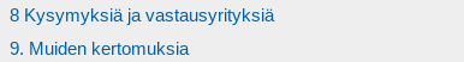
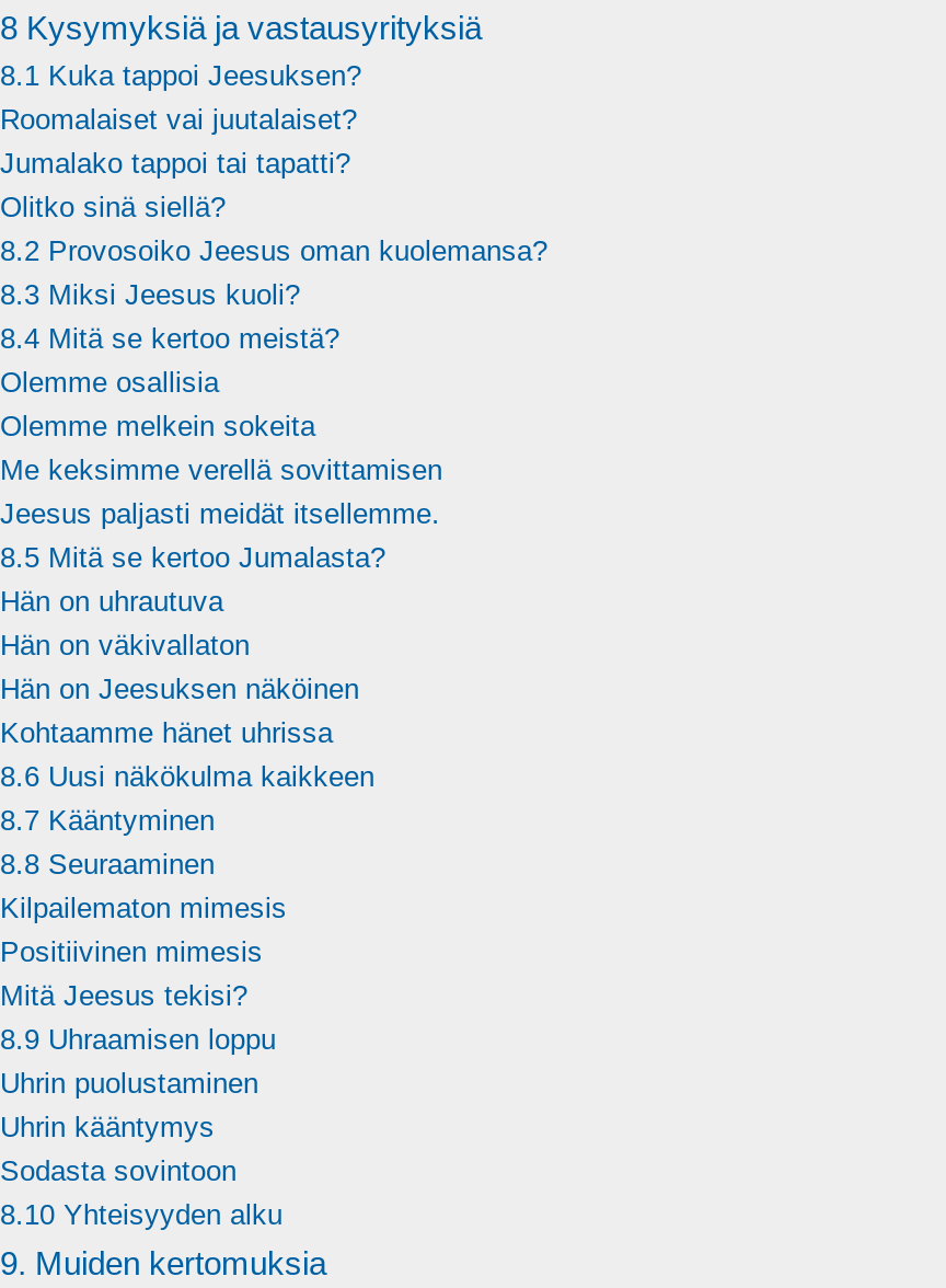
none -> [0,58,547,1230] 8.1 Kuka tappoi Jeesuksen? | Roomalaiset vai juutalaiset? | Jumalako tappoi tai tapatti? | Olitko sinä siellä? | 8.2 Provosoiko Jeesus oman kuolemansa? | 8.3 Miksi Jeesus kuoli? | 8.4 Mitä se kertoo meistä? | Olemme osallisia | Olemme melkein sokeita | Me keksimme verellä sovittamisen | Jeesus paljasti meidät itsellemme. | 8.5 Mitä se kertoo Jumalasta? | Hän on uhrautuva | Hän on väkivallaton | Hän on Jeesuksen näköinen | Kohtaamme hänet uhrissa | 8.6 Uusi näkökulma kaikkeen | 8.7 Kääntyminen | 8.8 Seuraaminen | Kilpailematon mimesis | Positiivinen mimesis | Mitä Jeesus tekisi? | 8.9 Uhraamisen loppu | Uhrin puolustaminen | Uhrin kääntymys | Sodasta sovintoon | 8.10 Yhteisyyden alku

